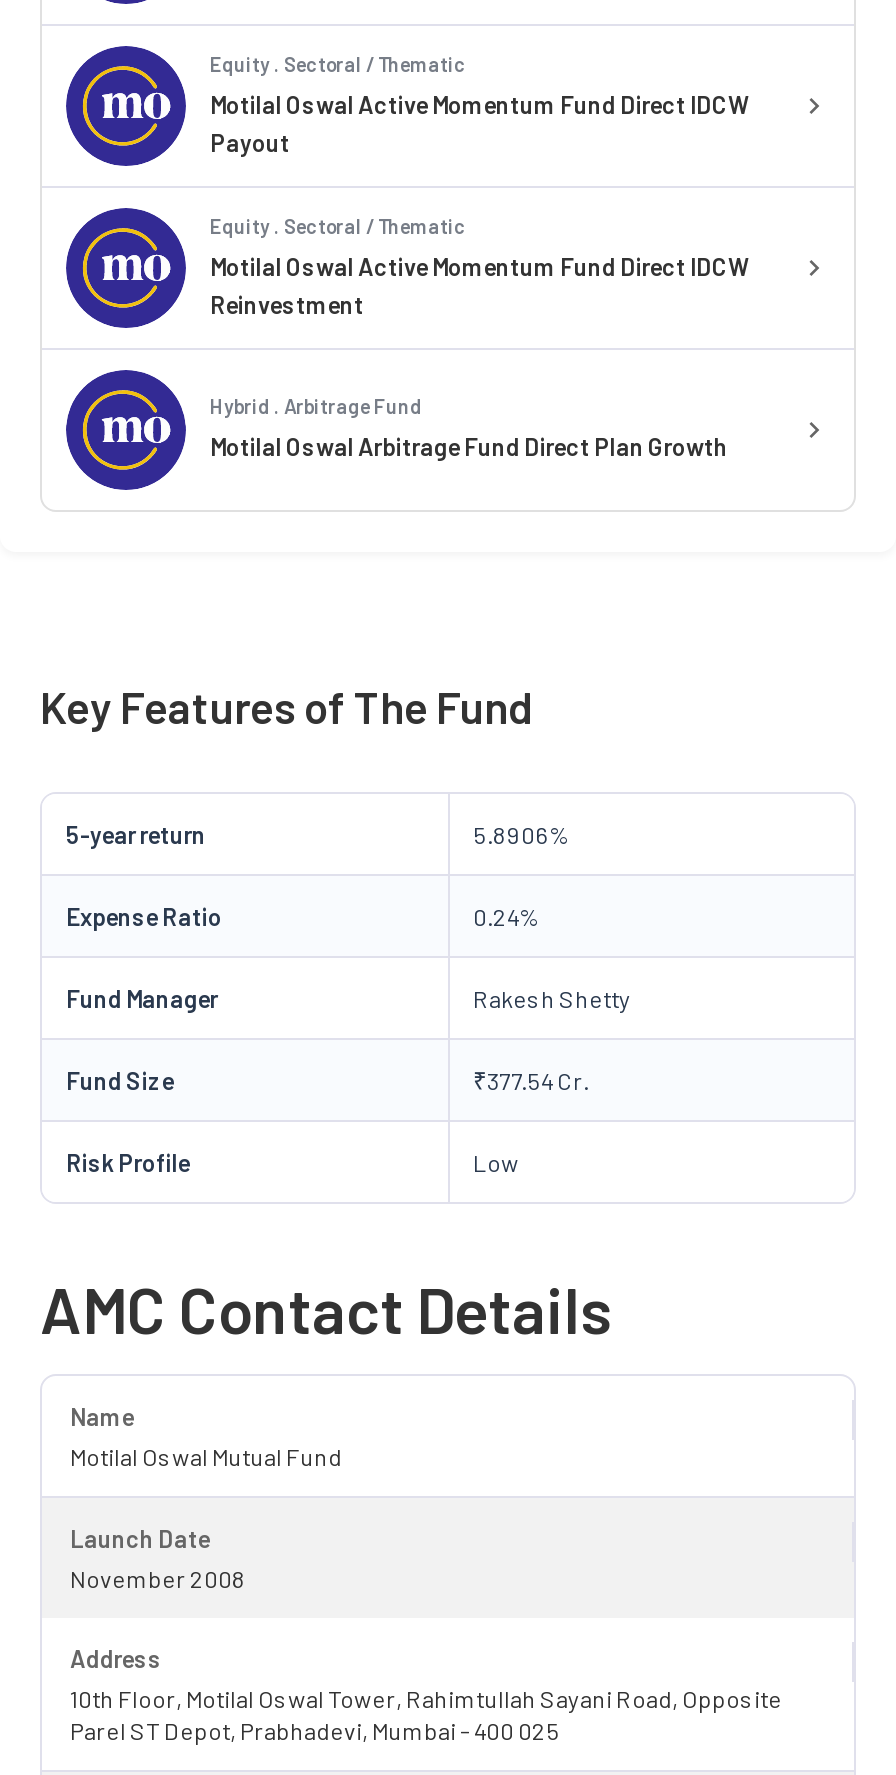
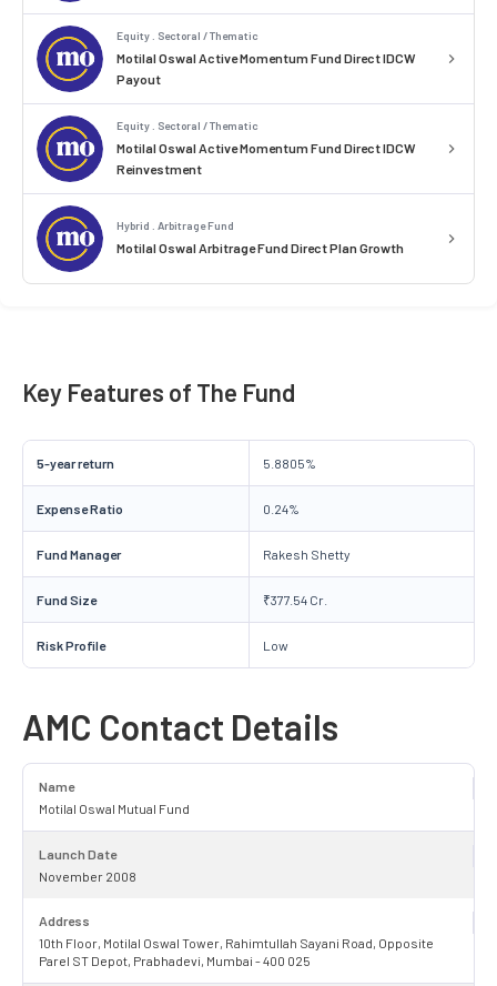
[473,820,569,848] 5.8906% -> [262,455,316,471] 5.8805%

